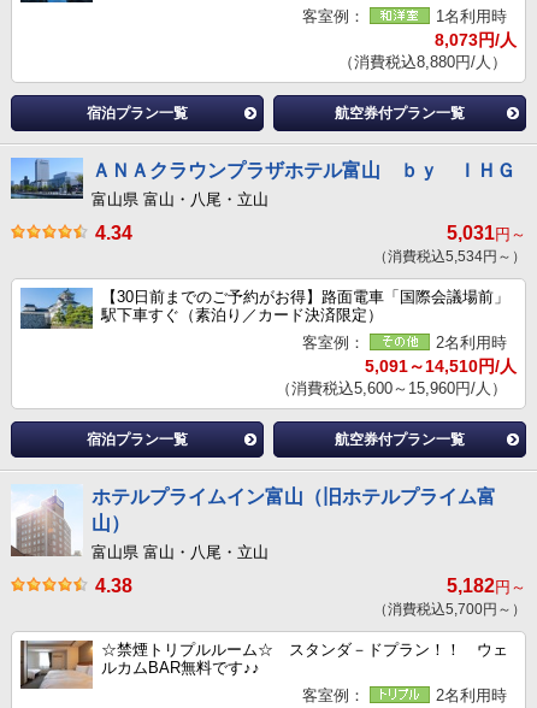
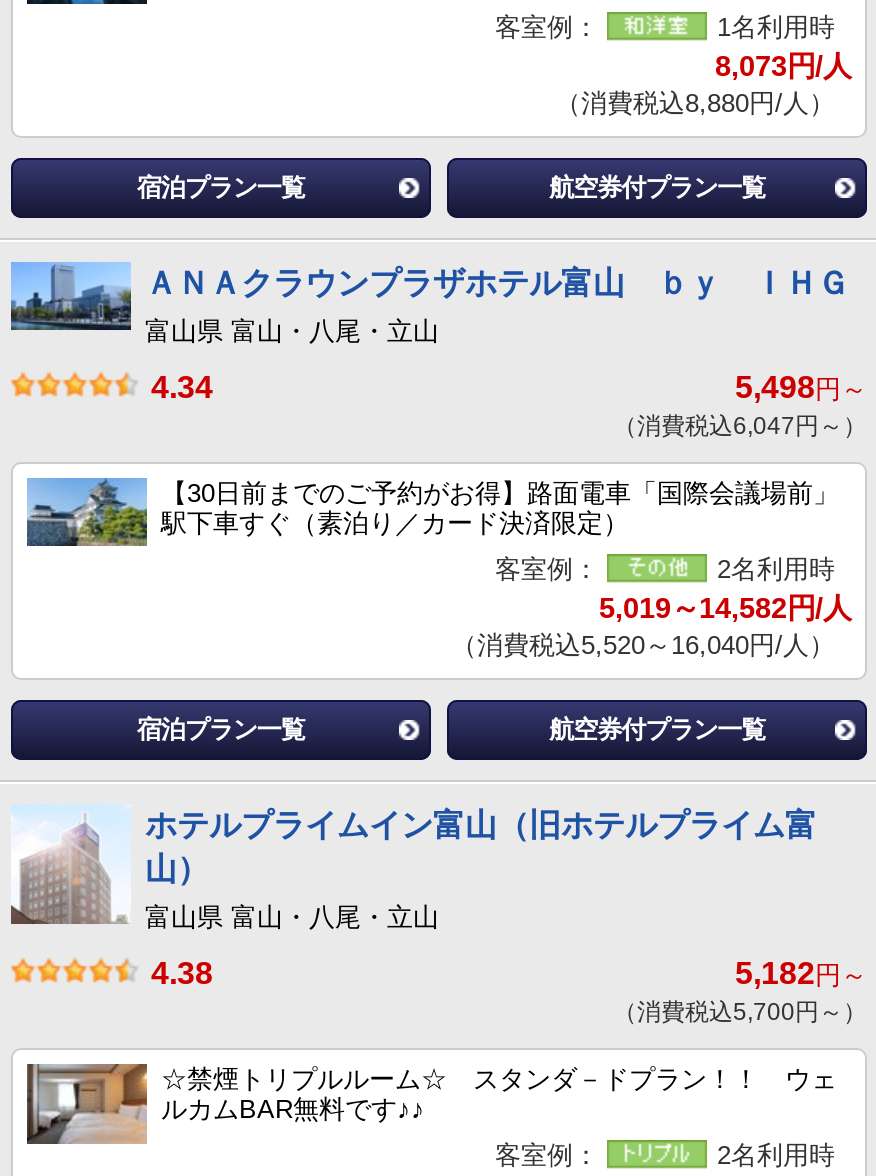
[447,223,526,243] 5,031円～ -> [735,370,867,404] 5,498円～
[373,248,526,265] （消費税込5,534円～） -> [613,412,867,440] （消費税込6,047円～）
[365,356,517,376] 5,091～14,510円/人 -> [599,592,851,624] 5,019～14,582円/人
[276,379,507,397] （消費税込5,600～15,960円/人） -> [451,630,835,660] （消費税込5,520～16,040円/人）

